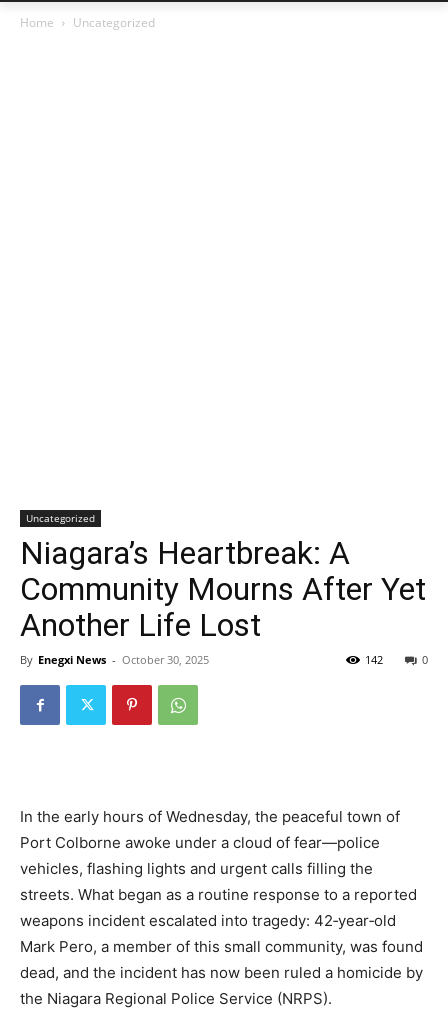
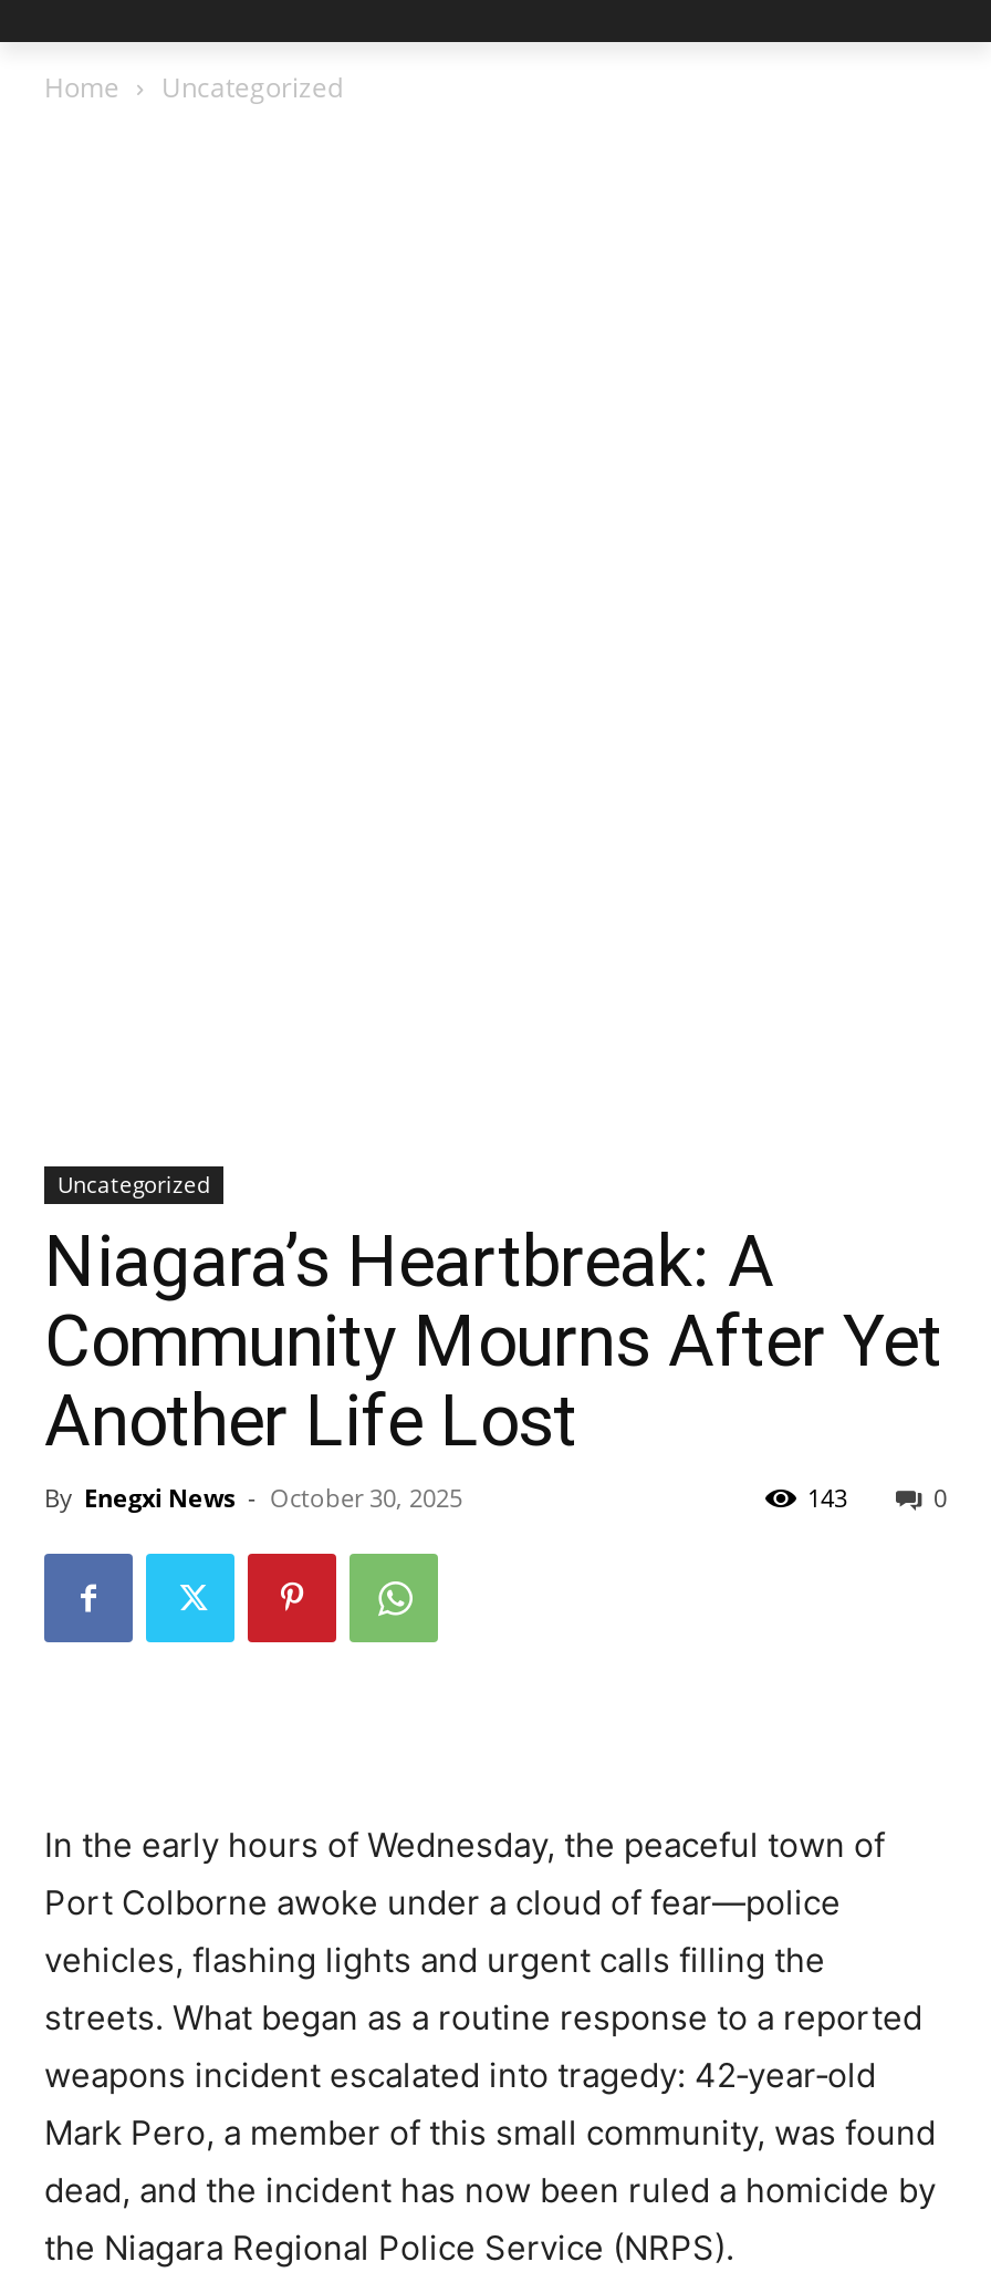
[365,652,383,667] 142 -> [807,1481,847,1514] 143

